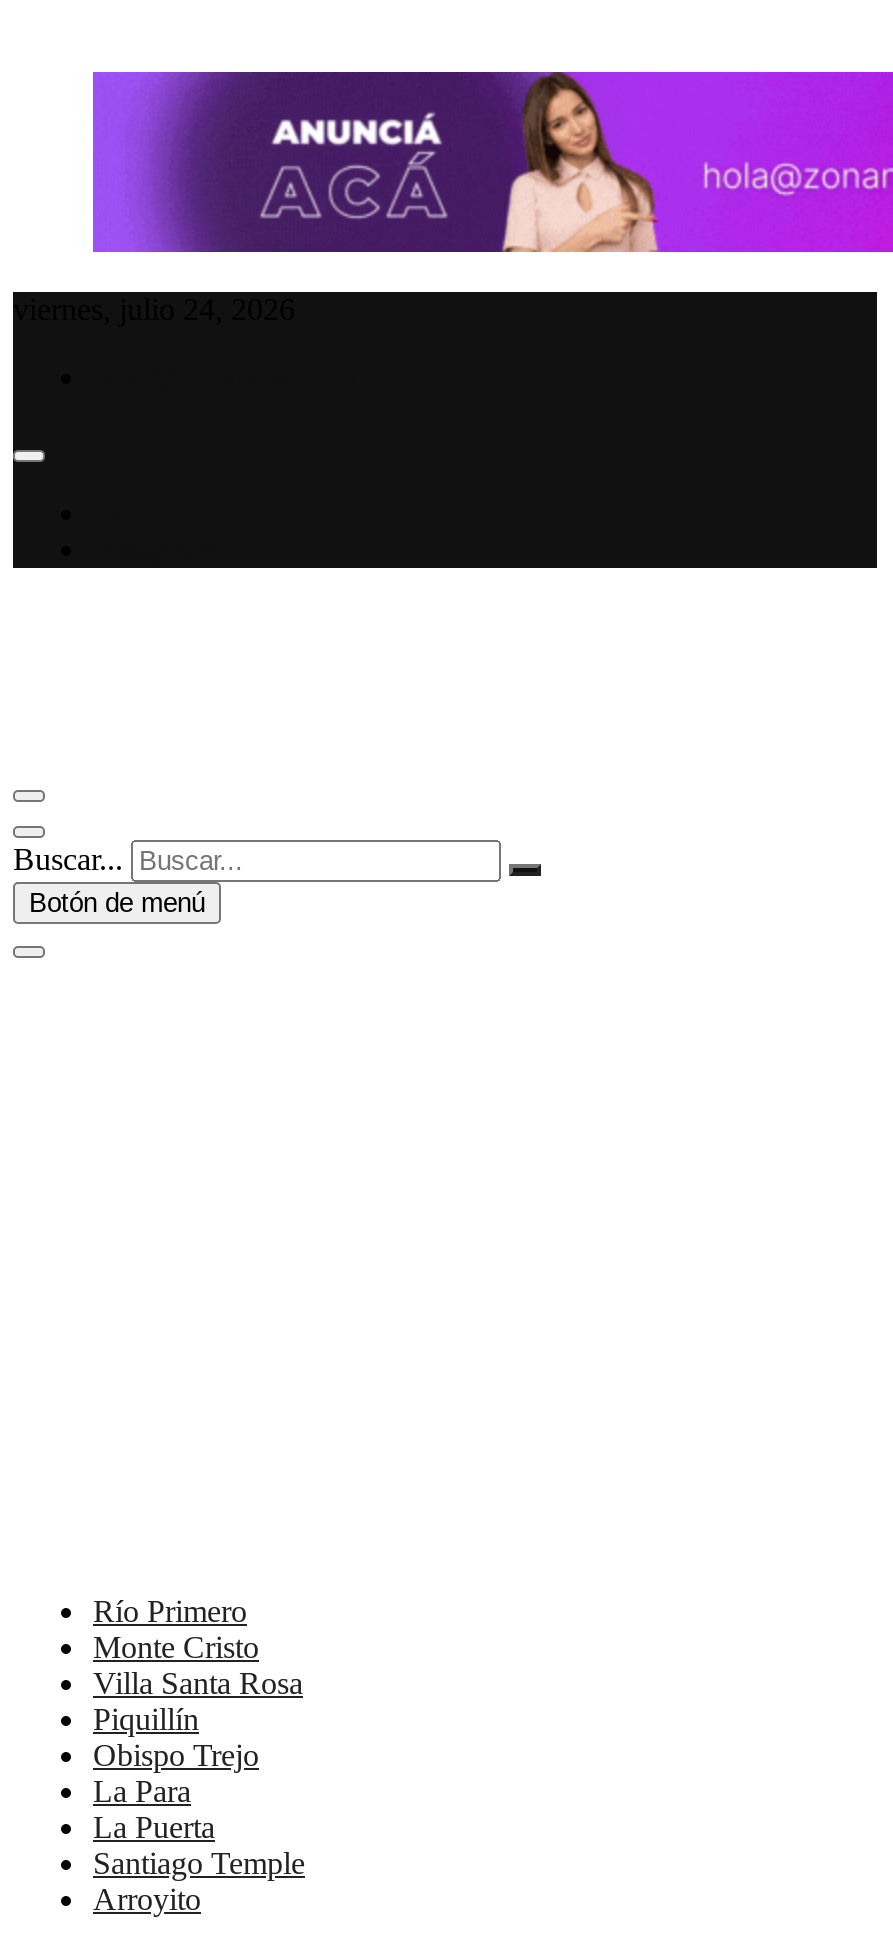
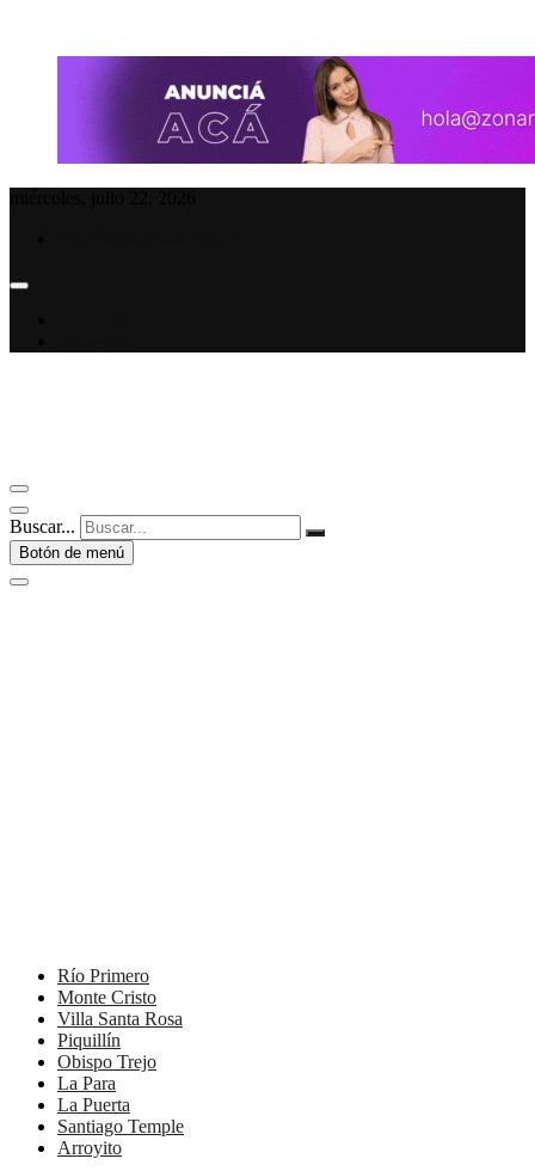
[13,292,295,326] viernes, julio 24, 2026 -> [10,188,196,208] miércoles, julio 22, 2026

